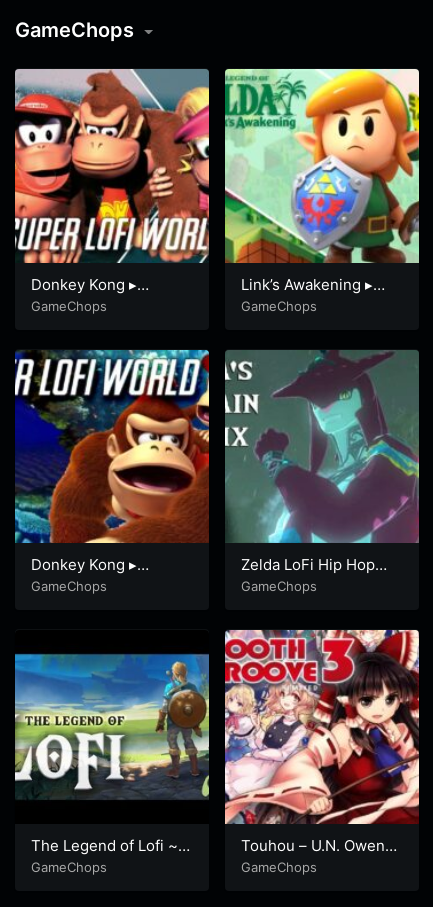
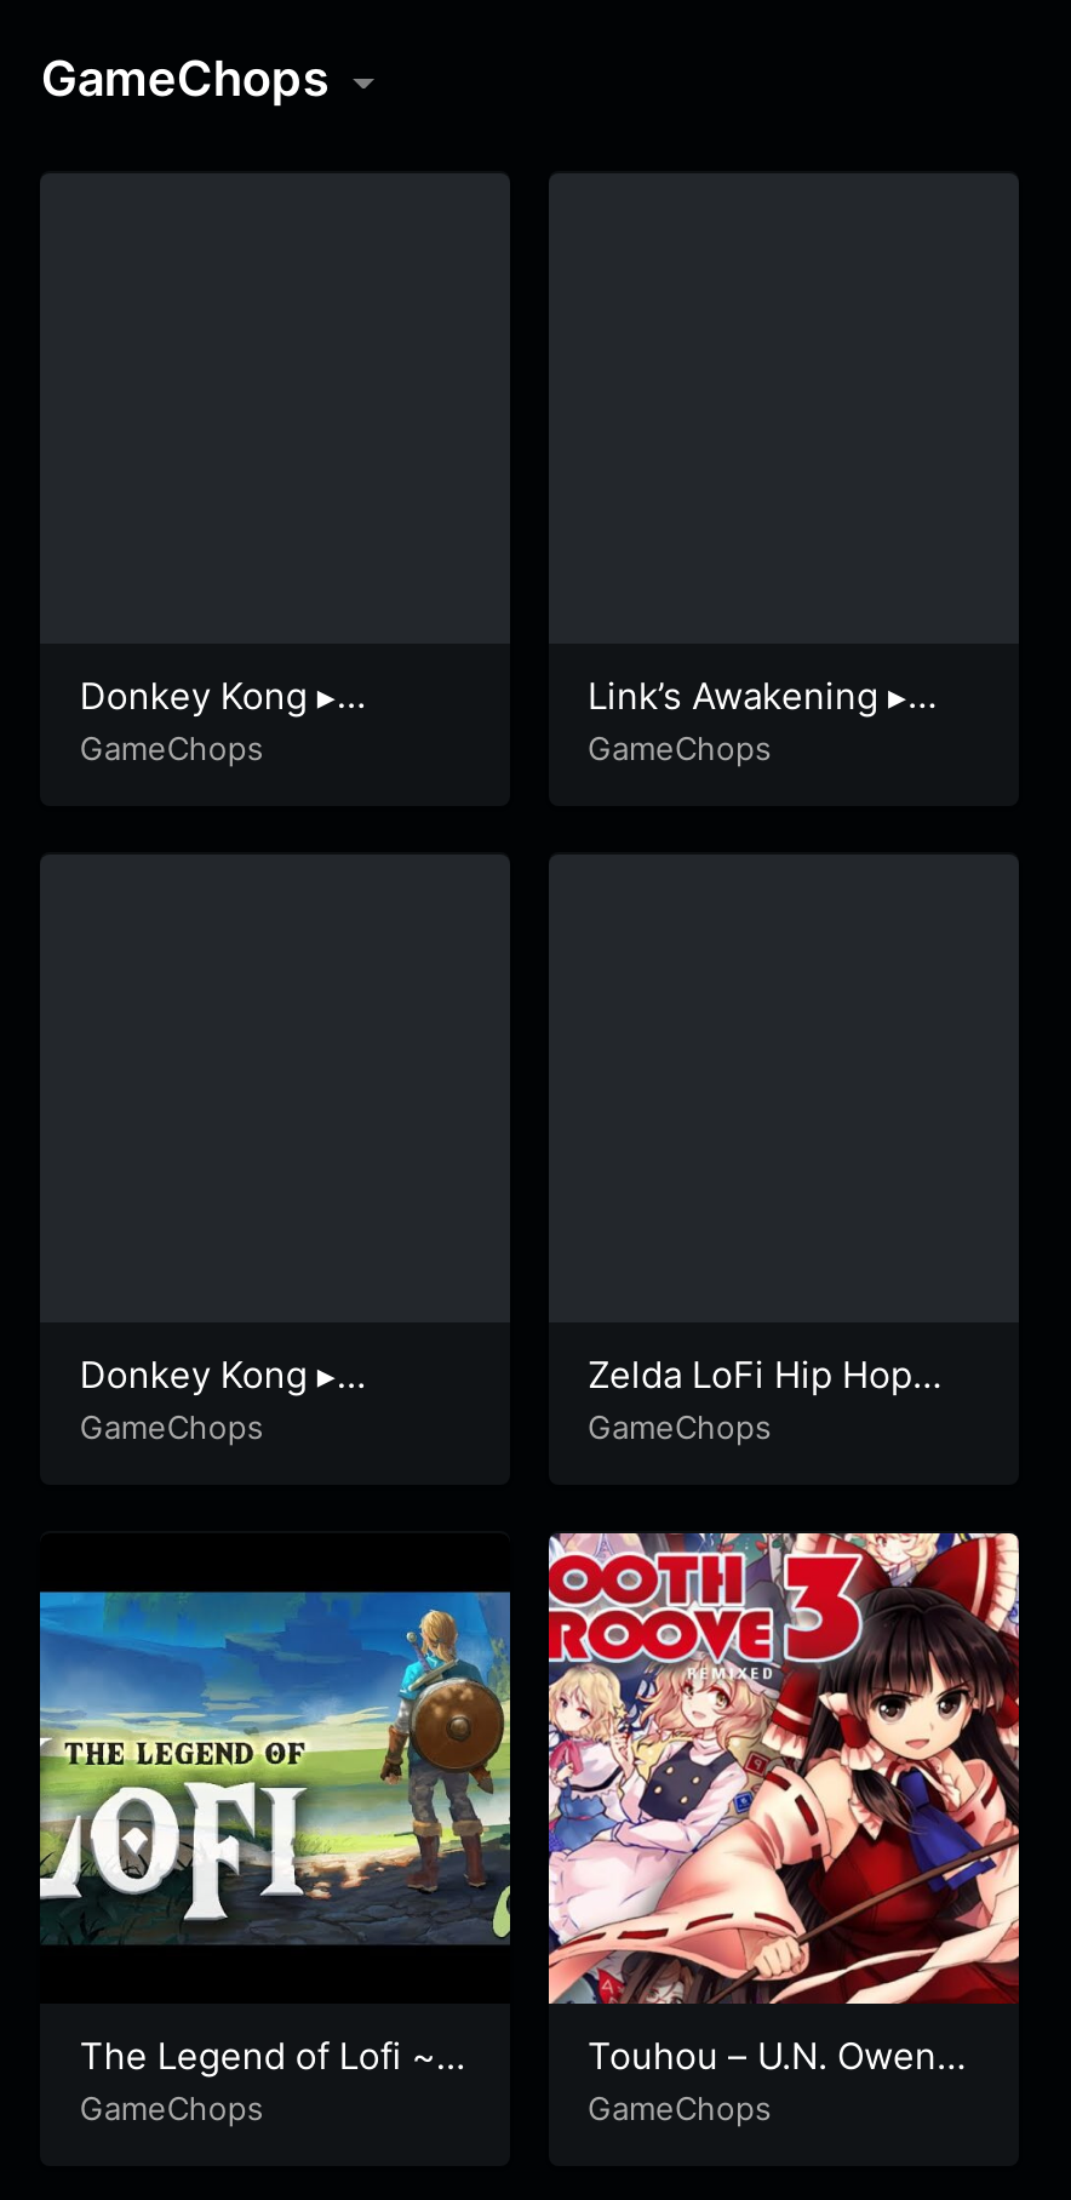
[14,68,210,264] [image] -> none
[224,68,420,264] [image] -> none
[14,349,210,544] [image] -> none
[224,350,420,544] [image] -> none

